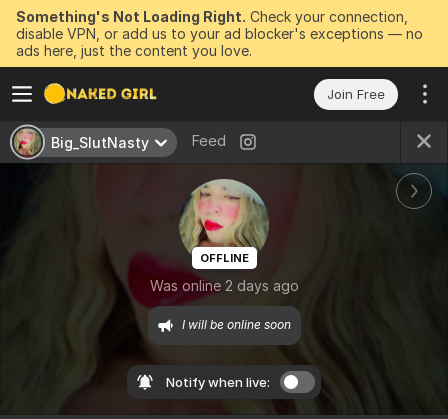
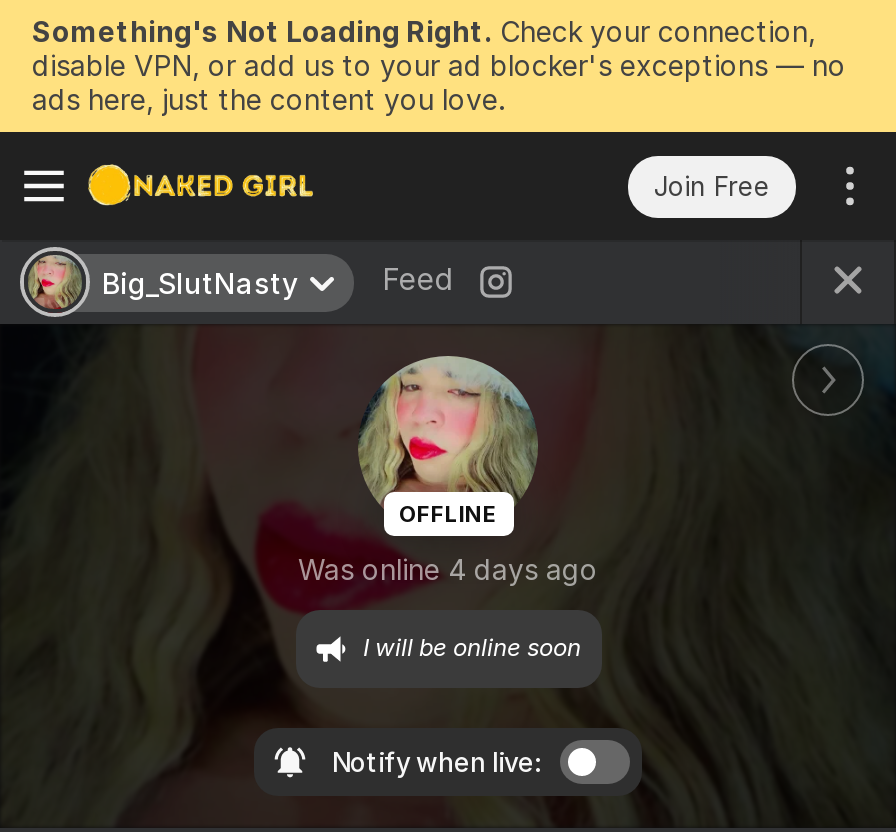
[149,277,298,294] Was online 2 days ago -> [298,553,598,587] Was online 4 days ago

